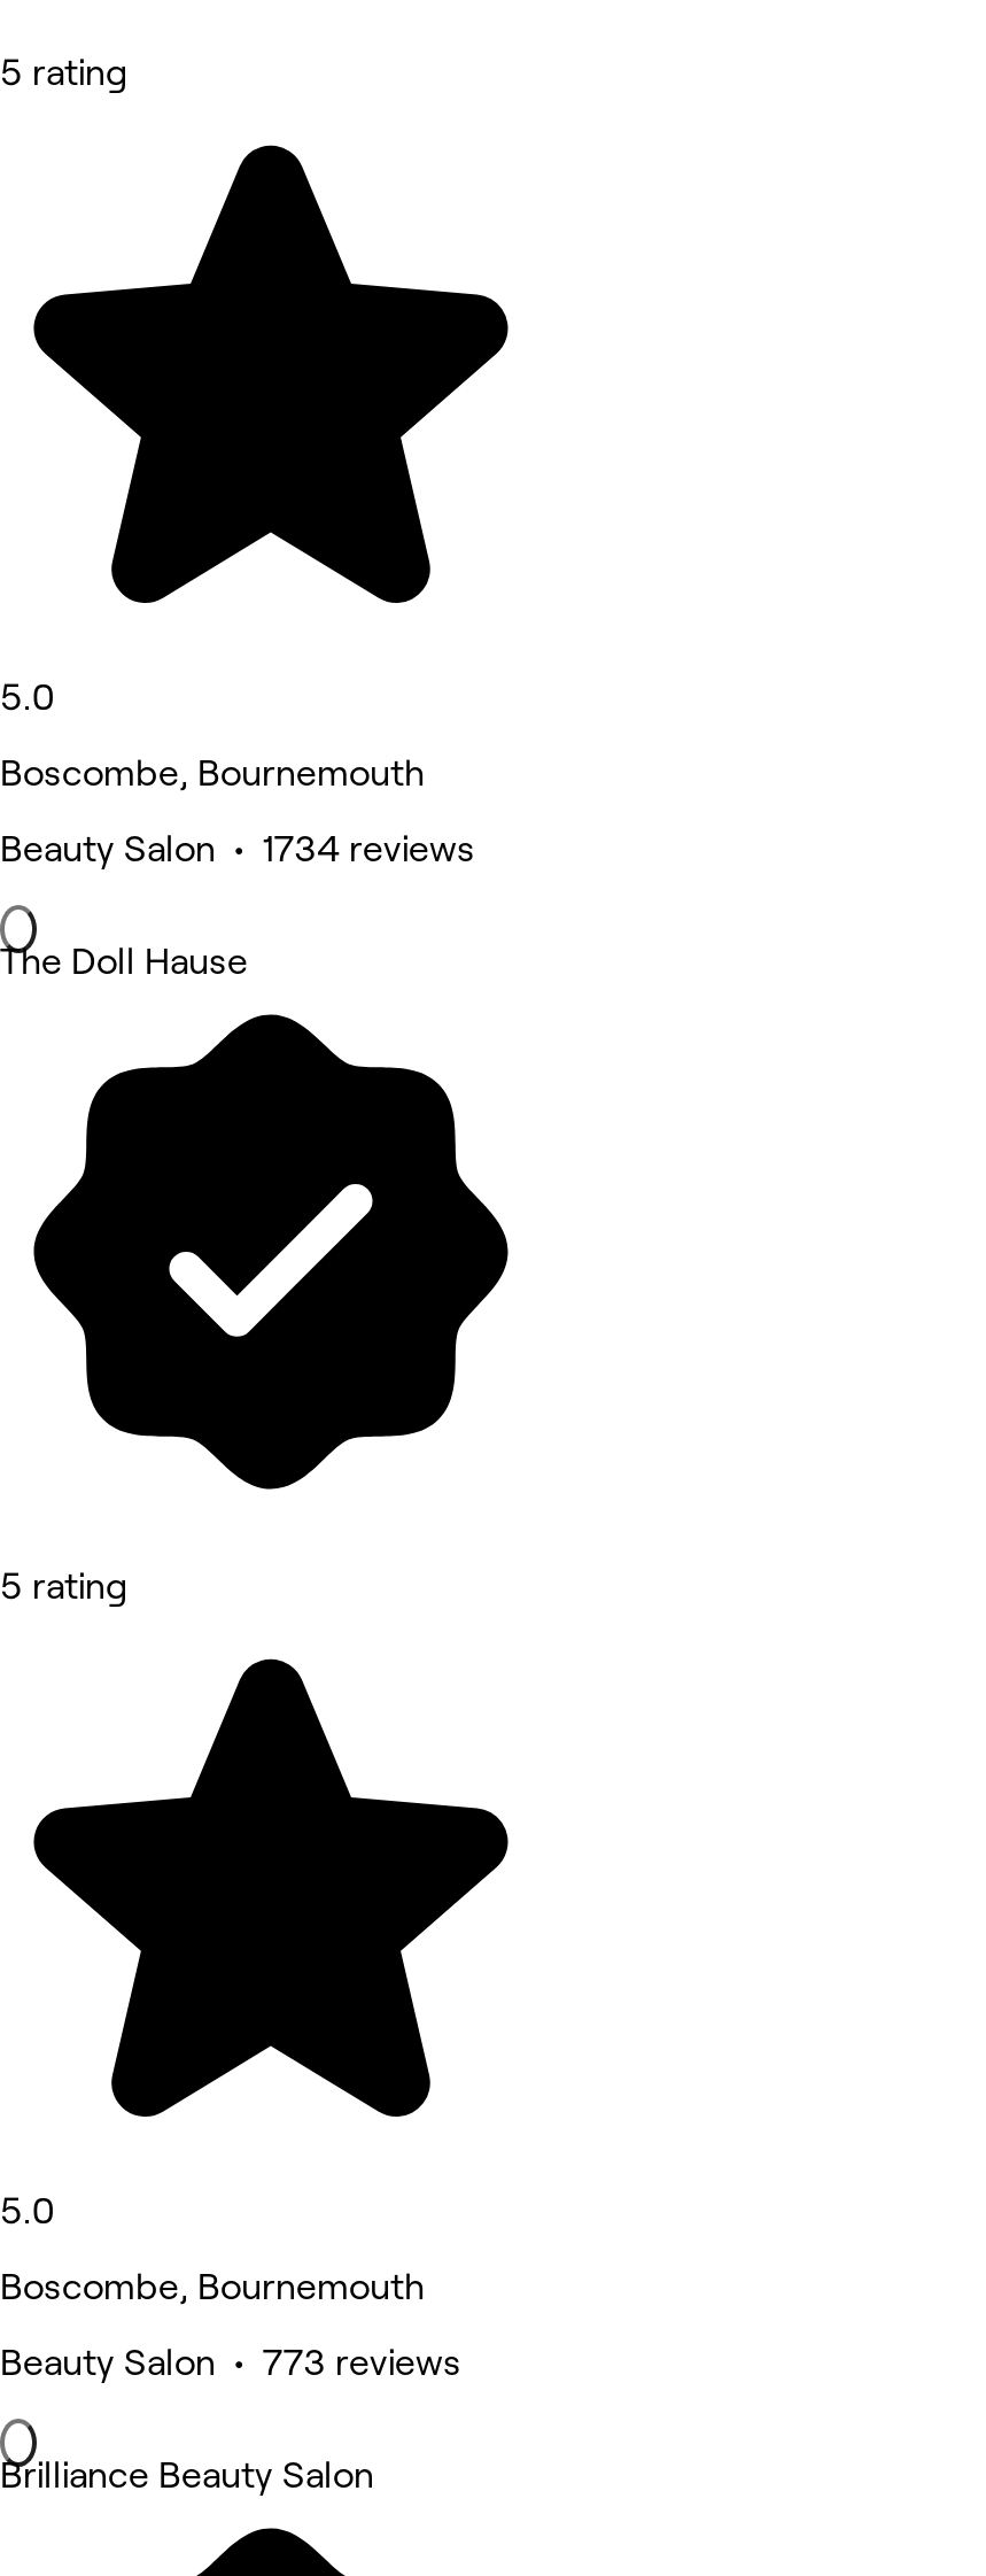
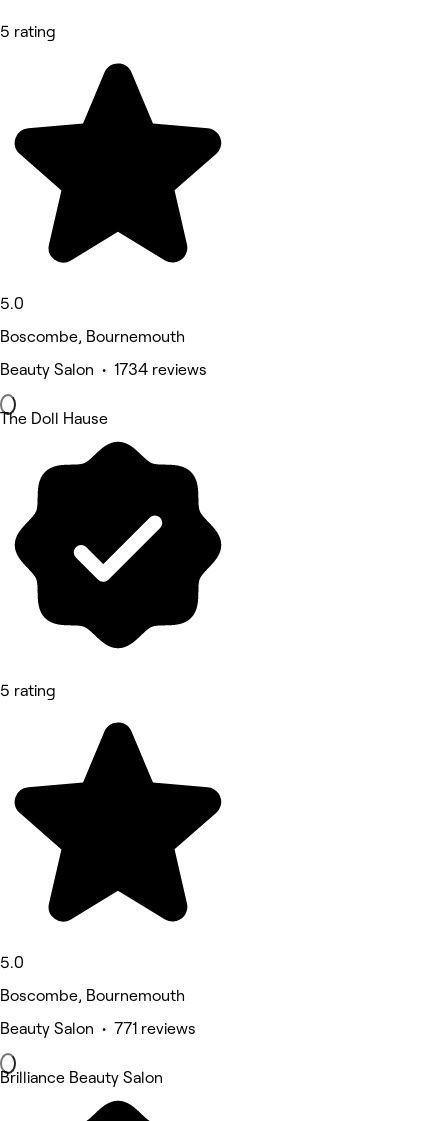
[0,2343,461,2382] Beauty Salon • 773 reviews -> [0,1019,196,1036] Beauty Salon • 771 reviews

